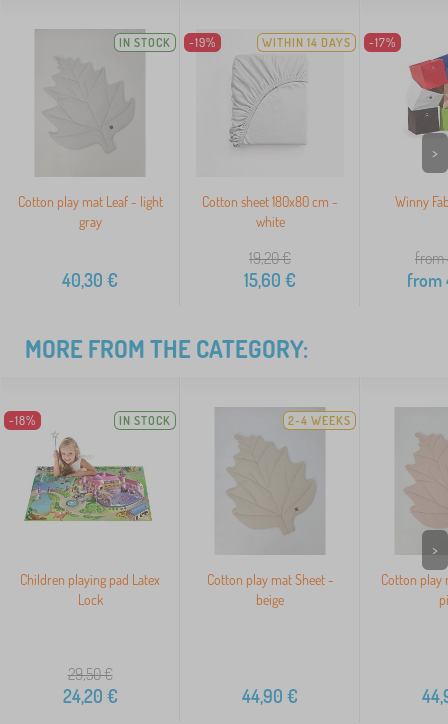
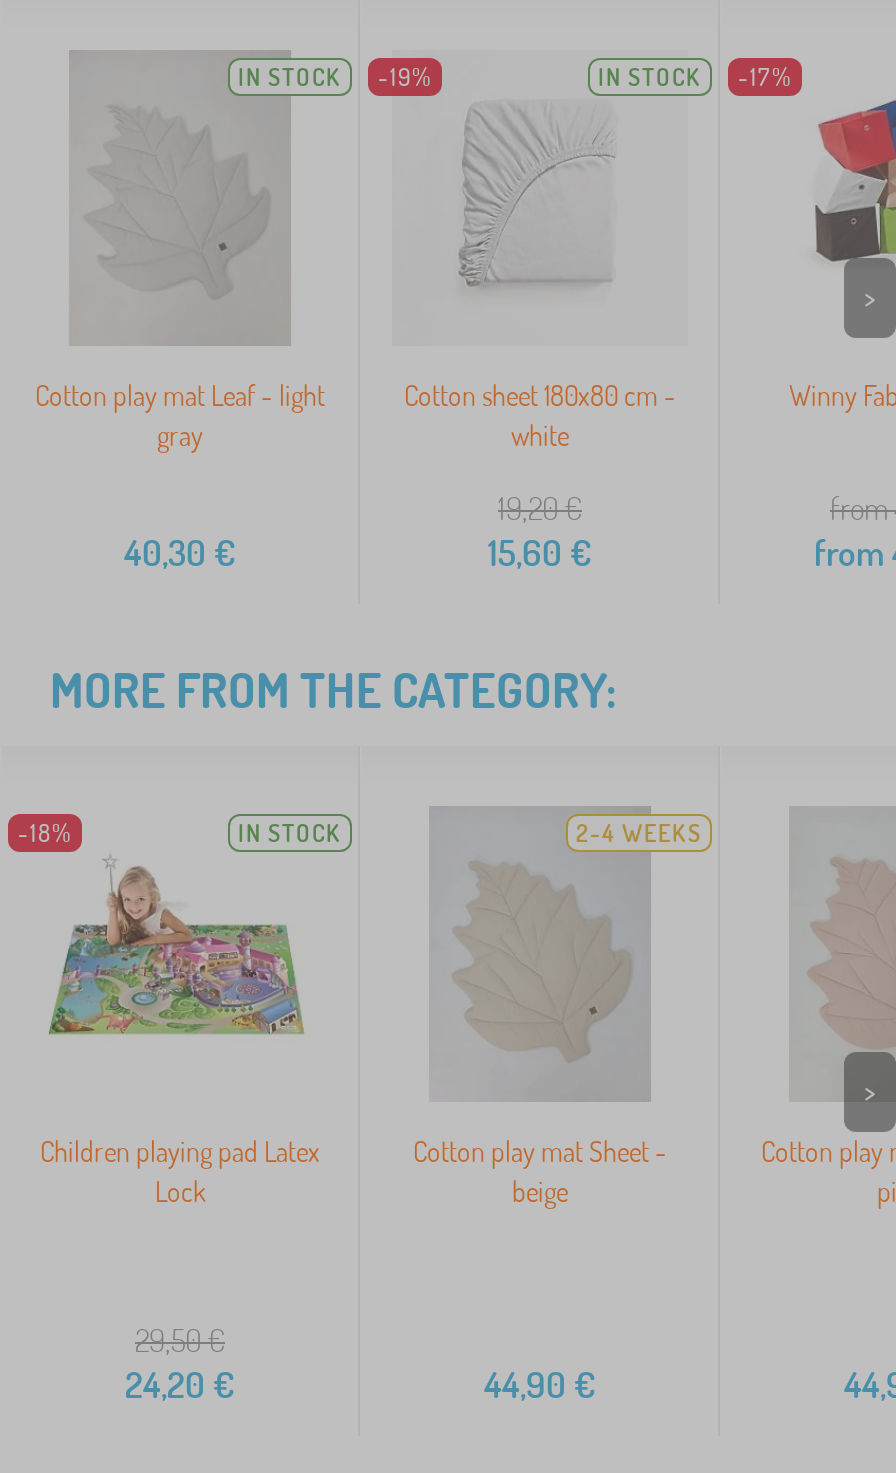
[262,35,351,50] WITHIN 14 DAYS -> [598,62,702,92] IN STOCK

